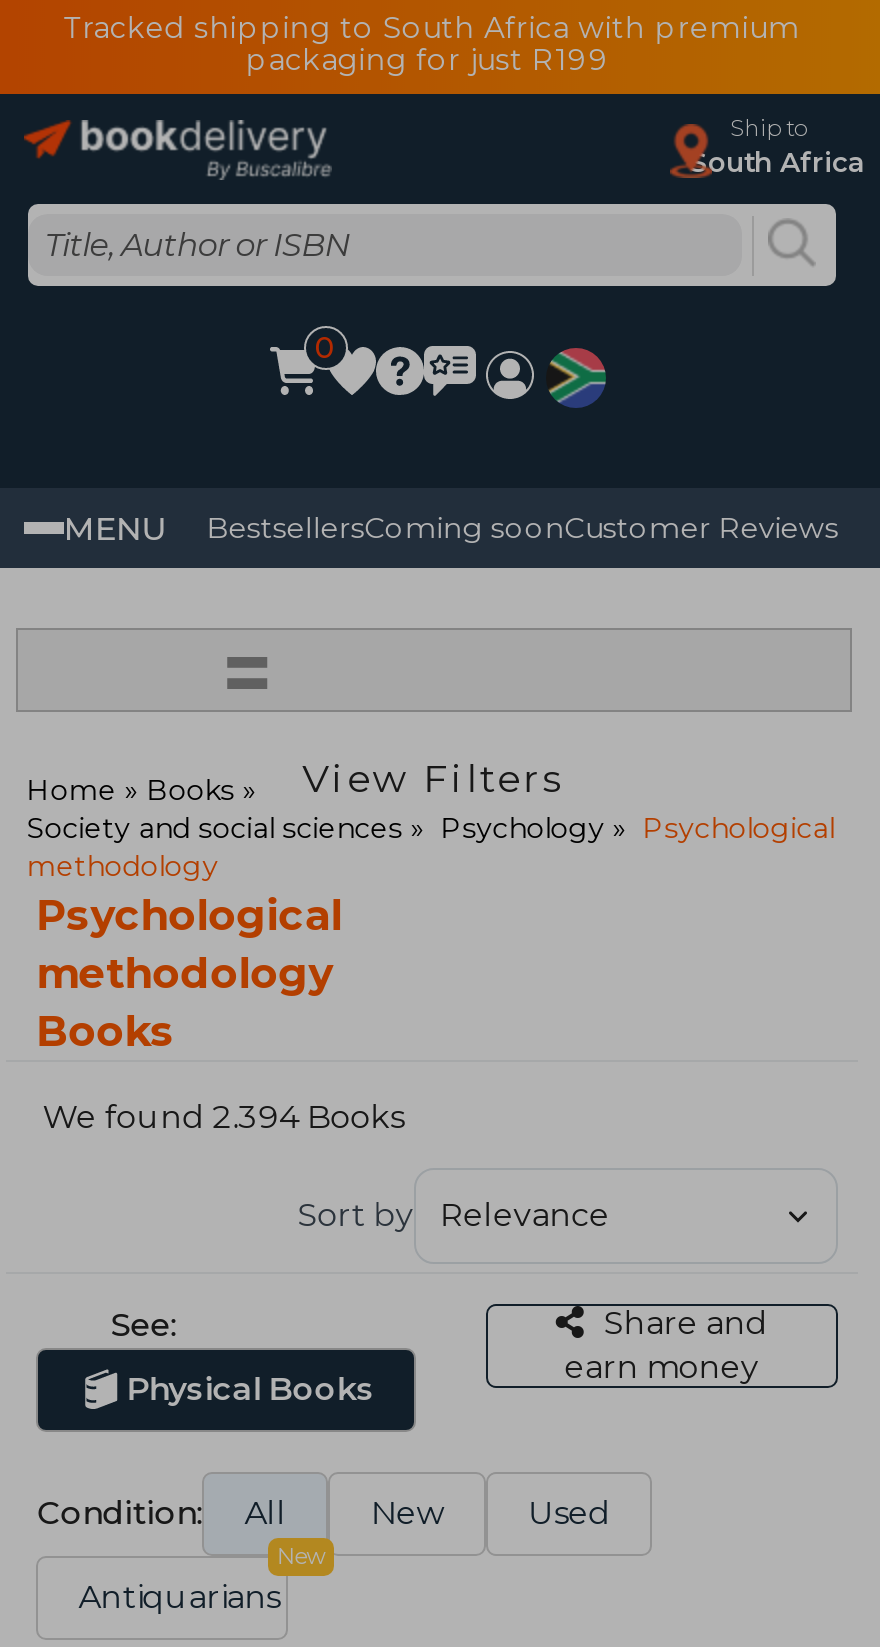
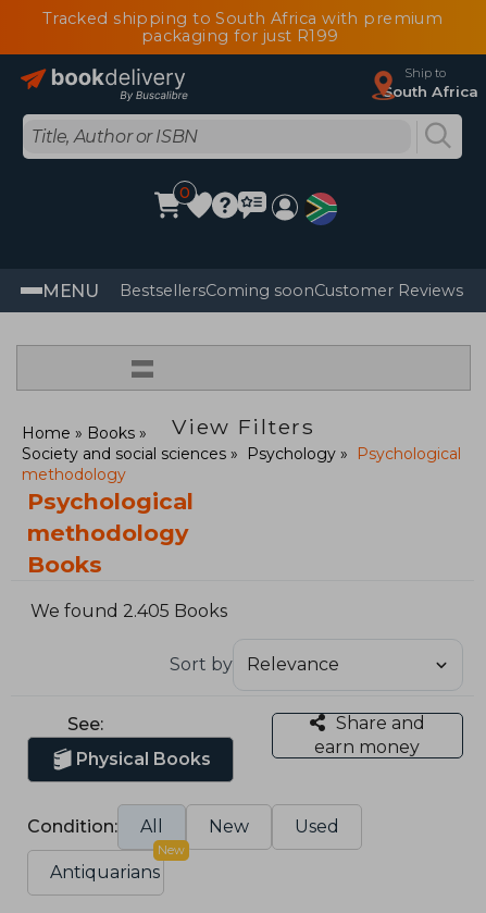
[42,1099,404,1137] We found 2.394 Books -> [31,601,227,622] We found 2.405 Books

